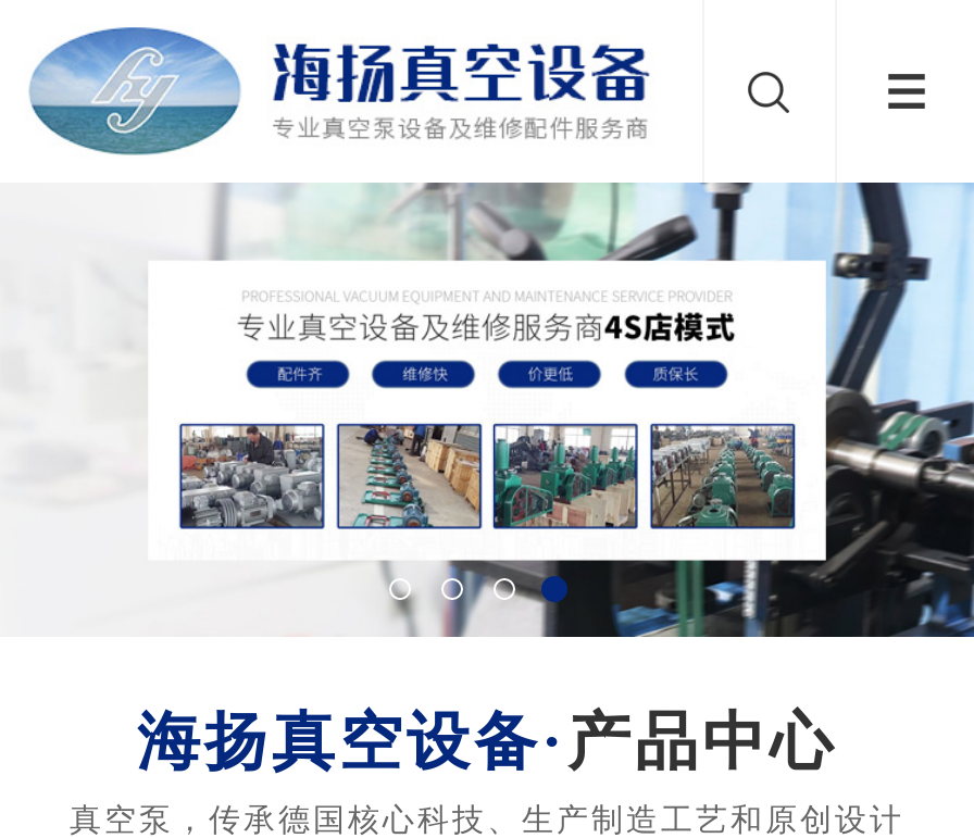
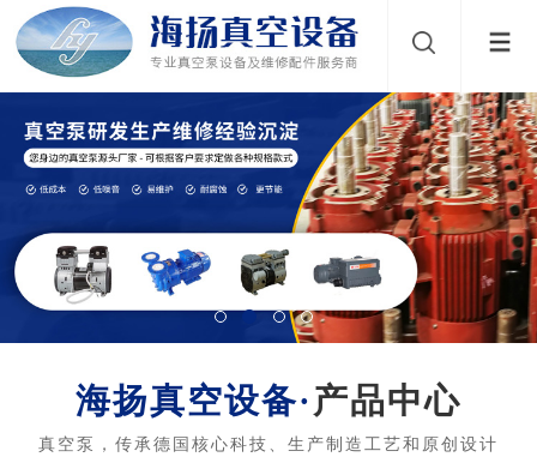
[7,180,967,639] [image] -> [4,91,533,344] [image]

